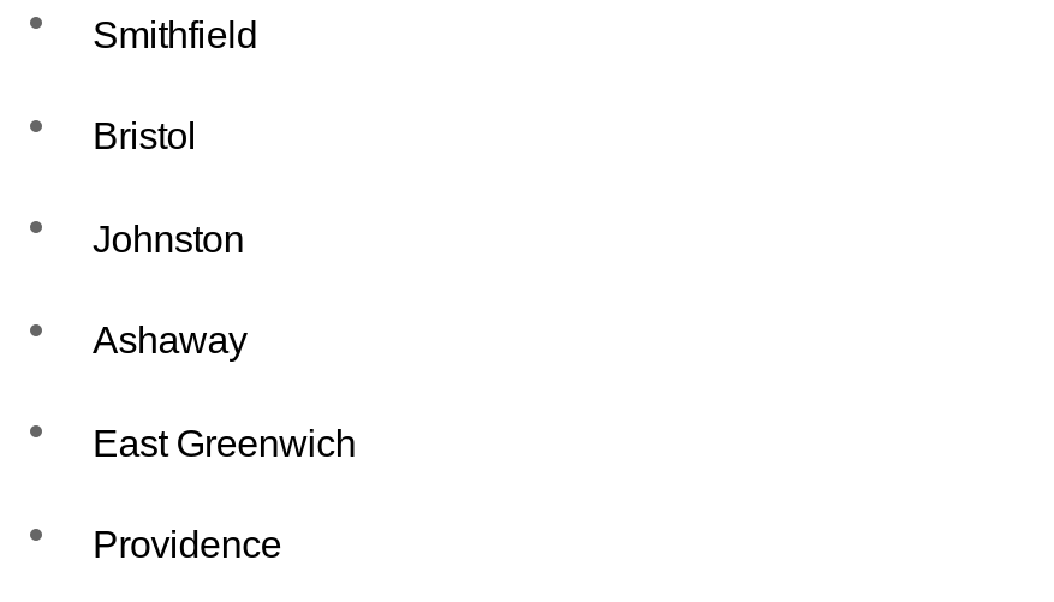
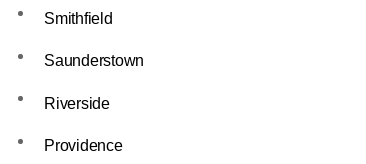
[93,115,356,463] Bristol | Johnston | Ashaway | East Greenwich -> [44,52,144,111] Saunderstown | Riverside

